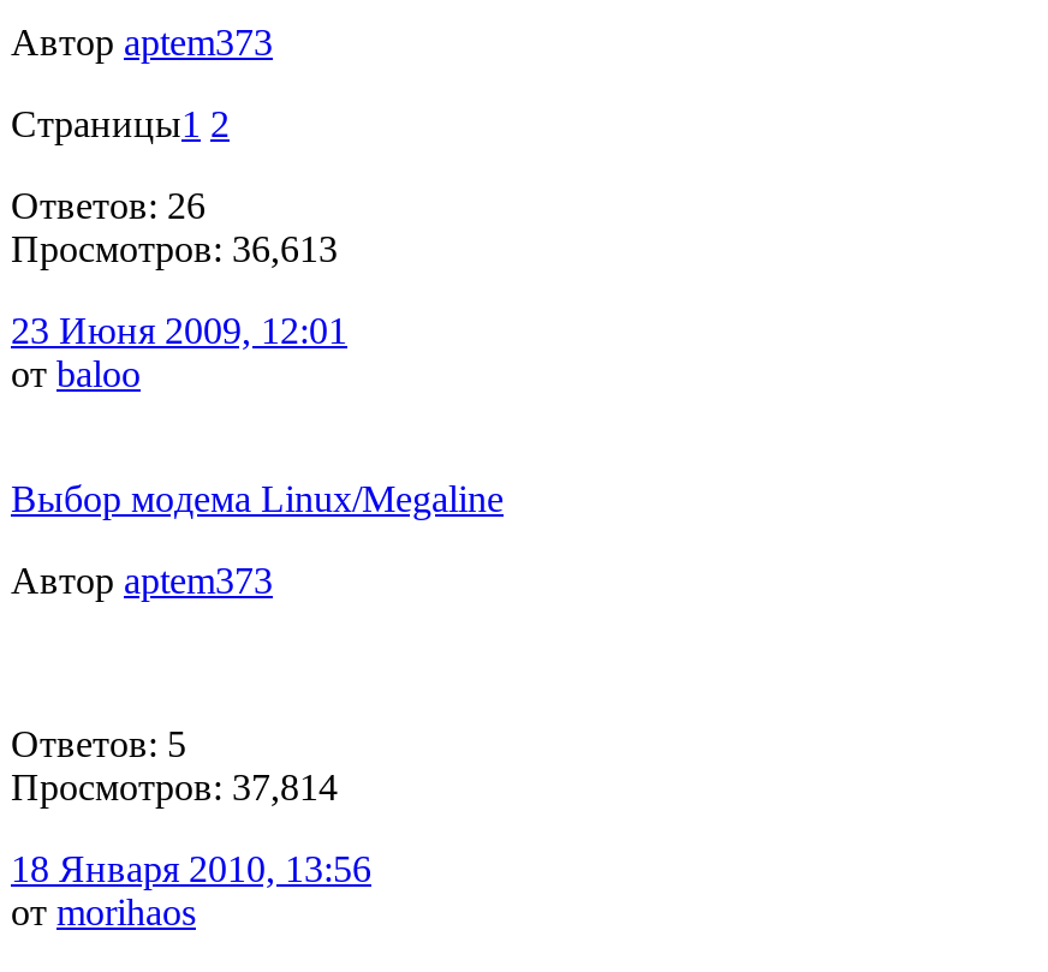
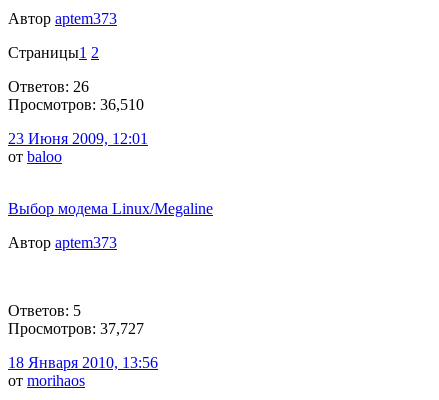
[11,229,338,270] Просмотров: 36,613 -> [8,96,144,113] Просмотров: 36,510
[11,767,338,808] Просмотров: 37,814 -> [8,320,144,337] Просмотров: 37,727

